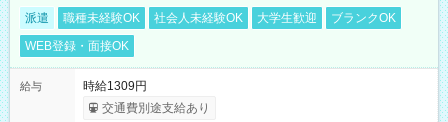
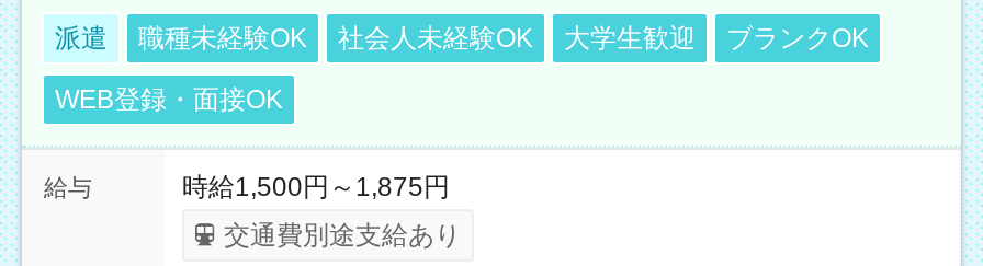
[83,79,147,93] 時給1309円 -> [182,172,450,203] 時給1,500円～1,875円

